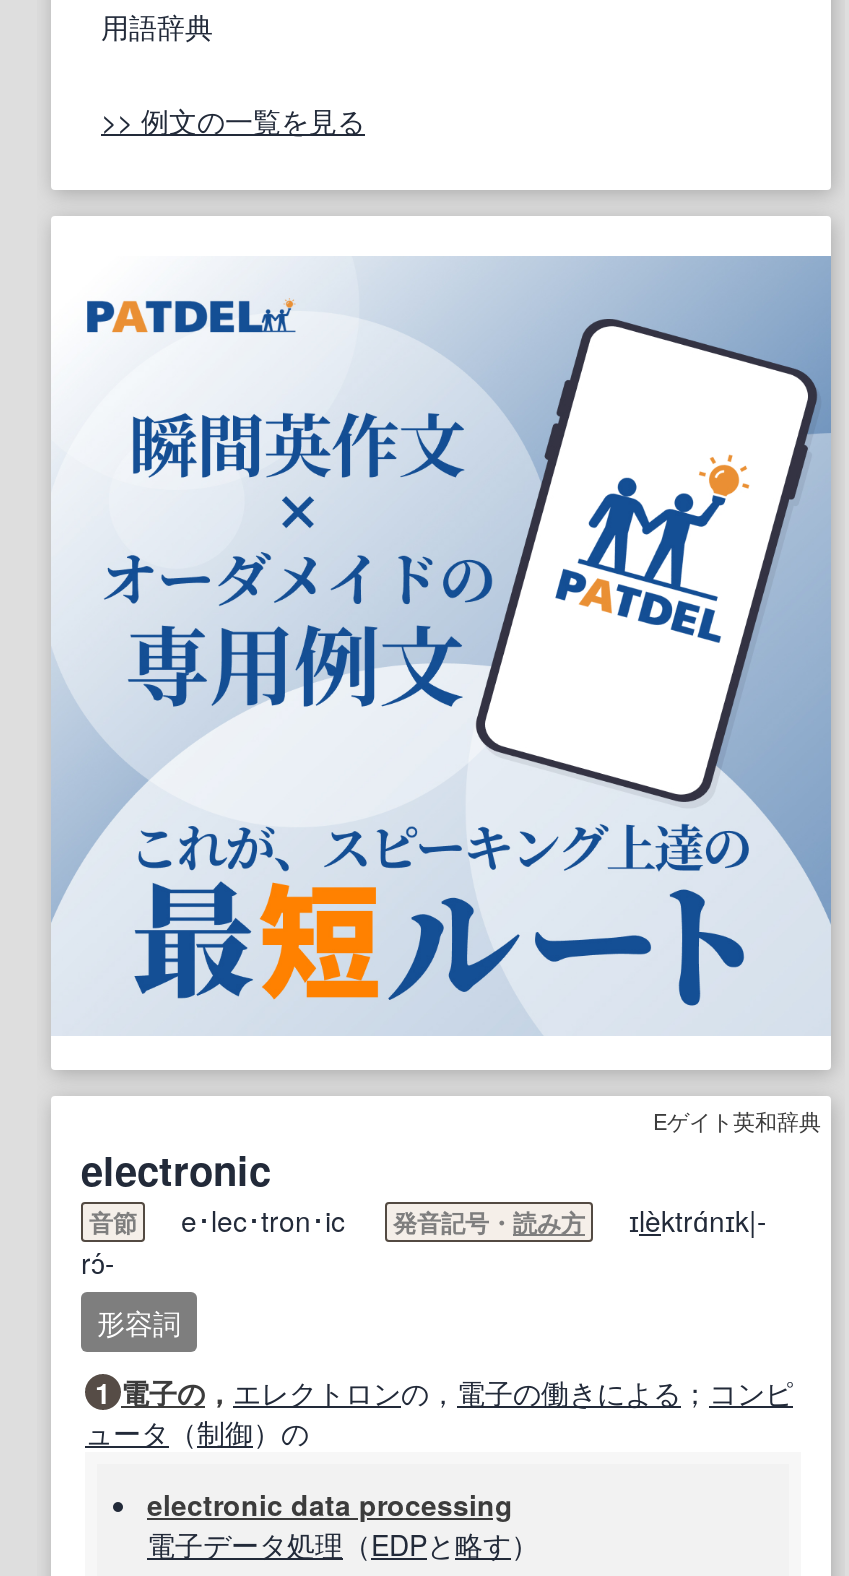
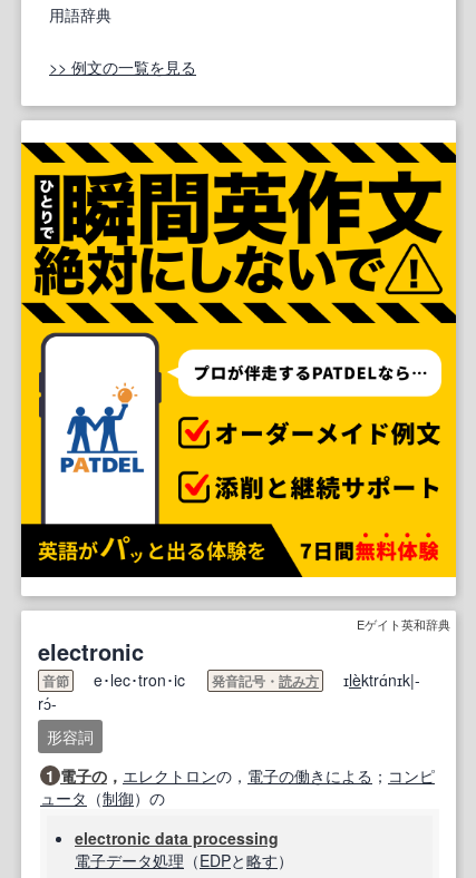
[51,254,833,1036] [image] -> [20,142,457,578] [image]

